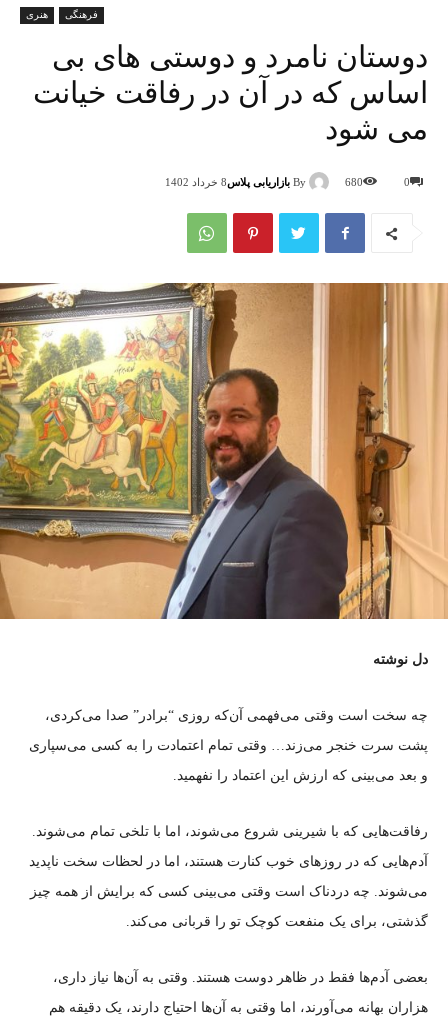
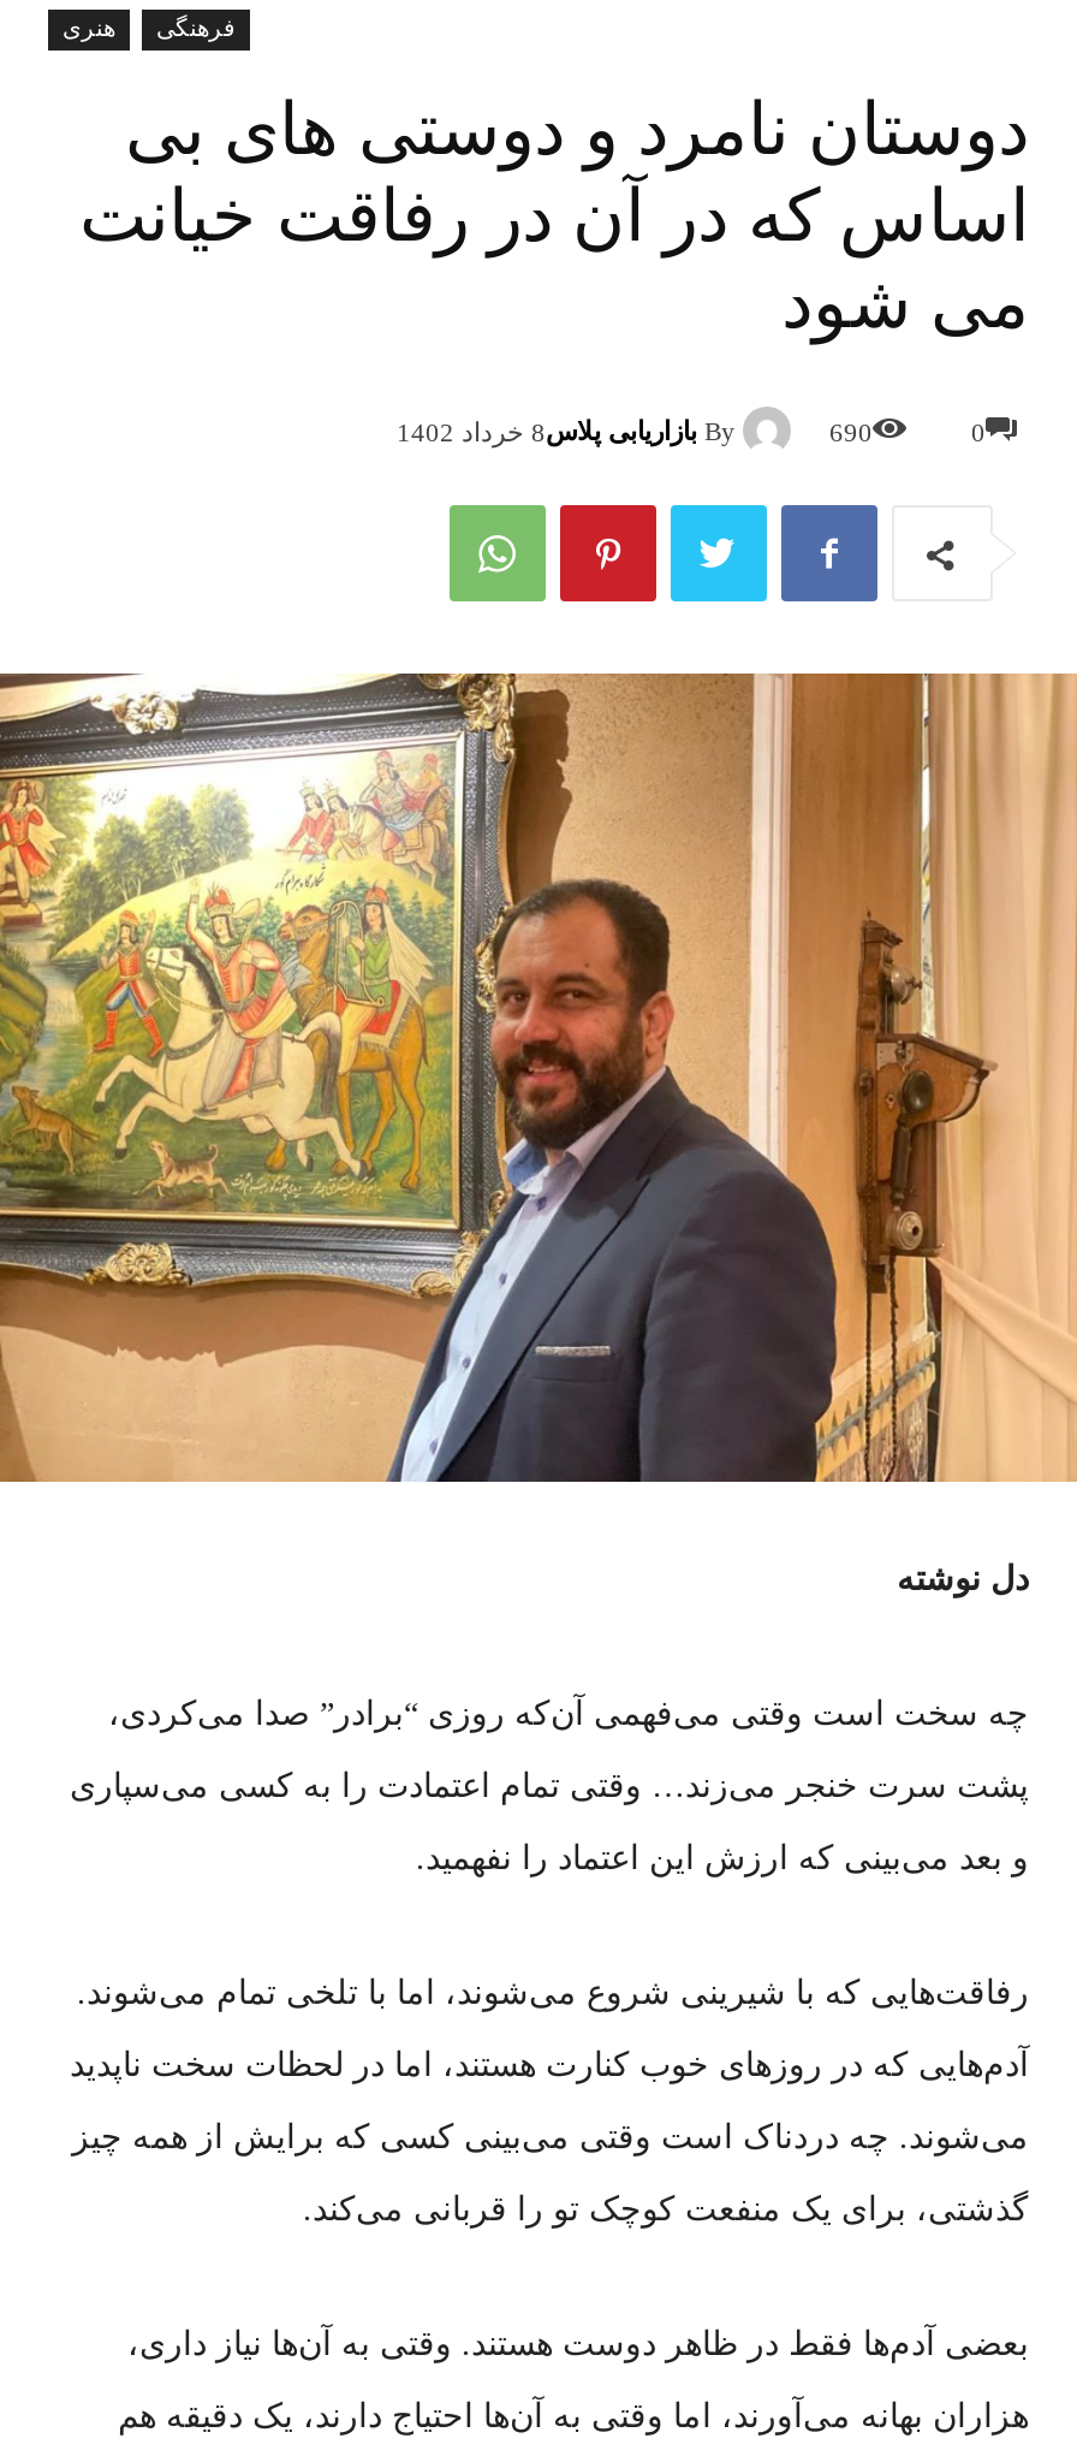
[345,176,363,188] 680 -> [829,417,873,446] 690

